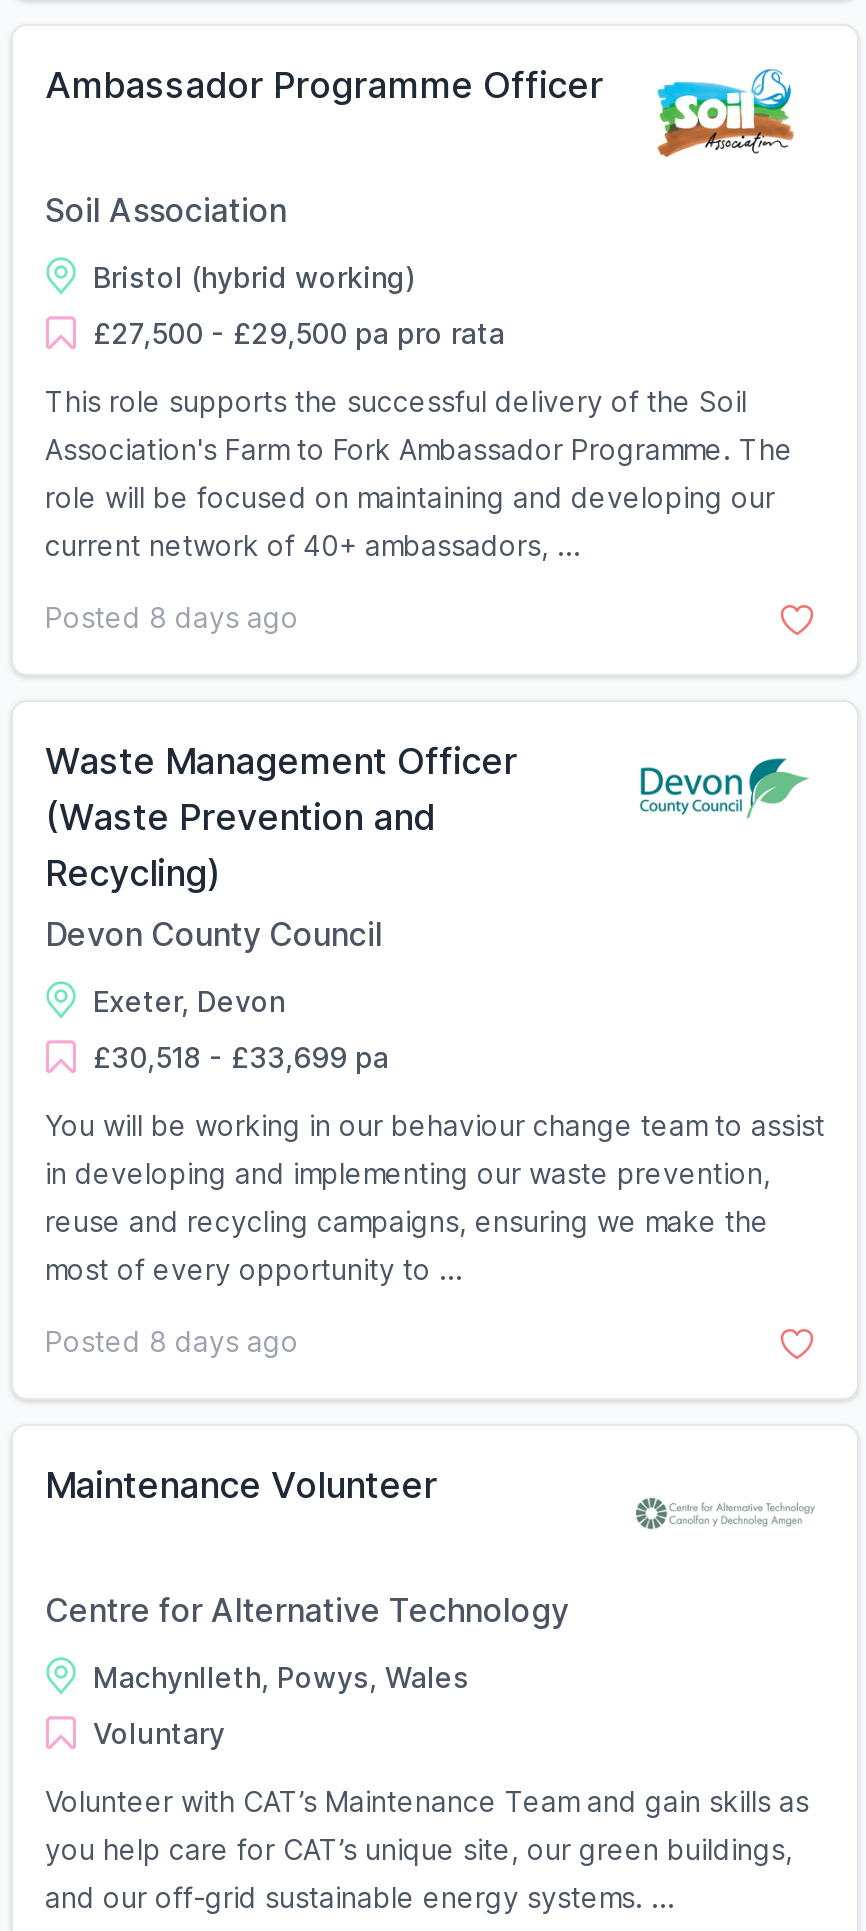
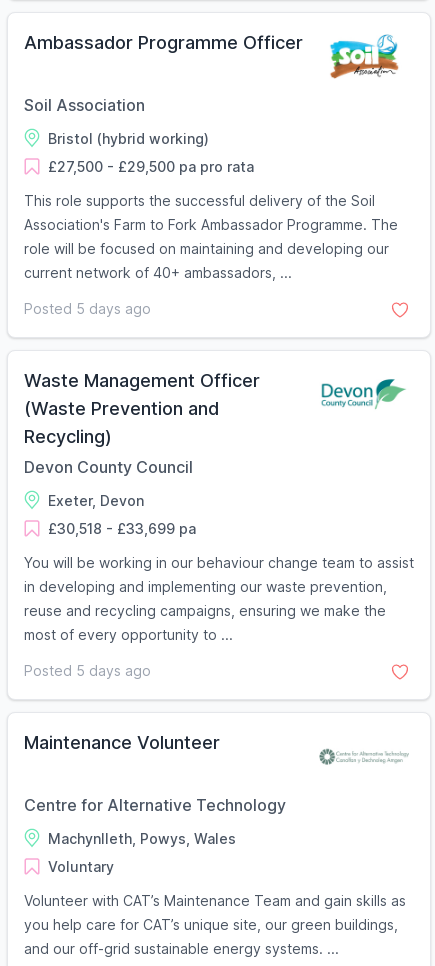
[45,600,299,634] Posted 8 days ago -> [24,300,151,317] Posted 5 days ago
[45,1324,299,1358] Posted 8 days ago -> [24,662,151,679] Posted 5 days ago

